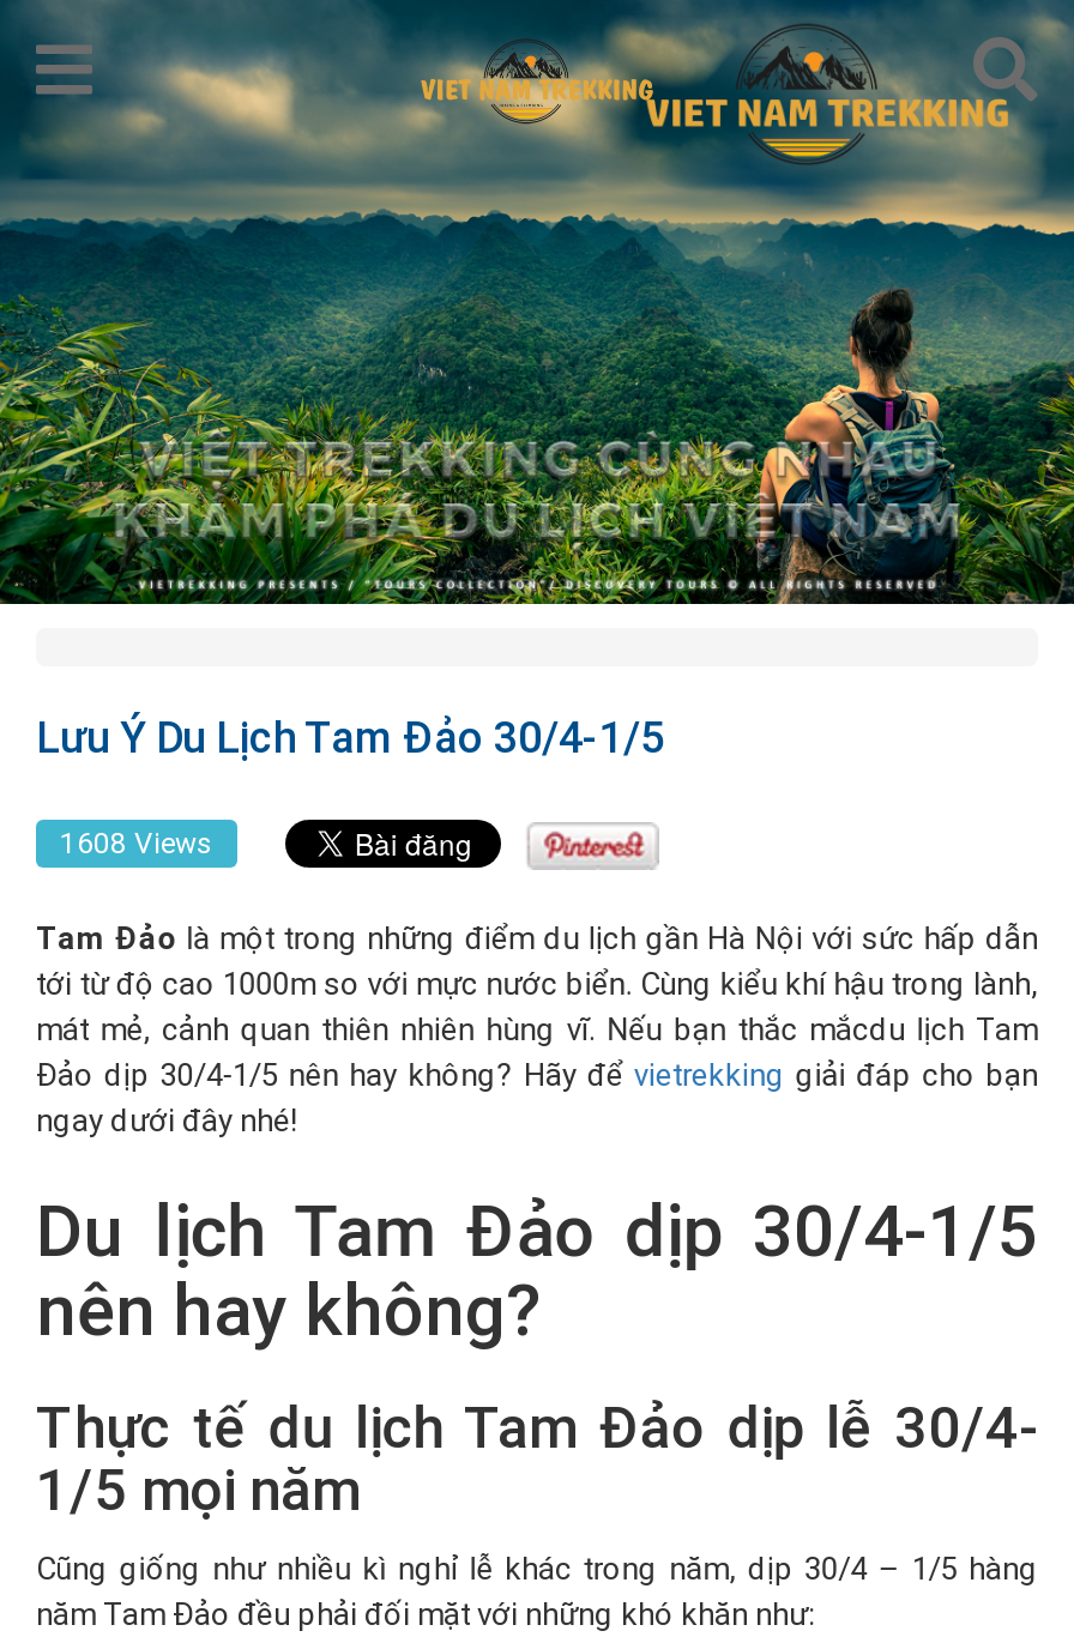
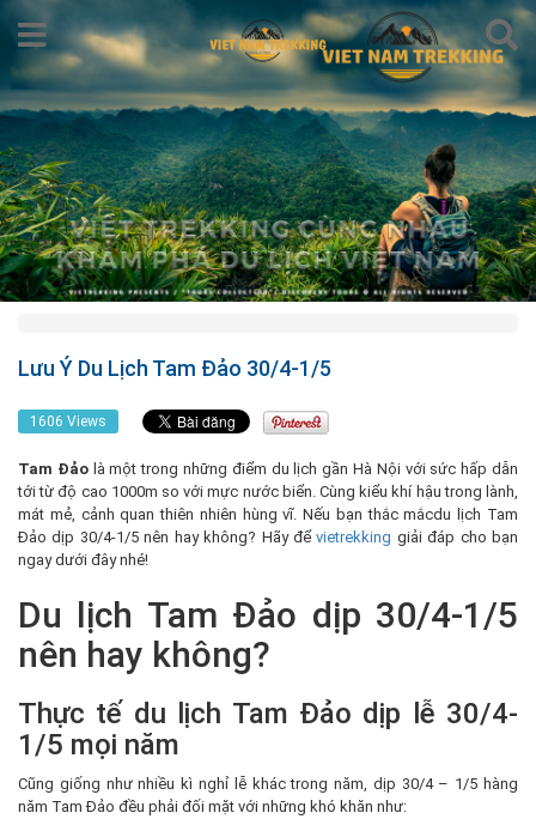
[60,827,213,860] 1608 Views -> [30,413,106,430] 1606 Views

